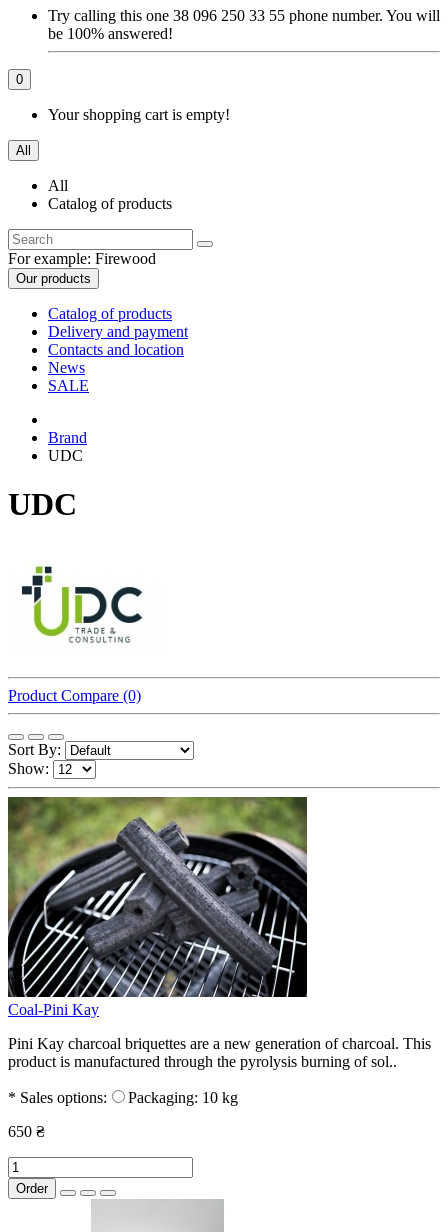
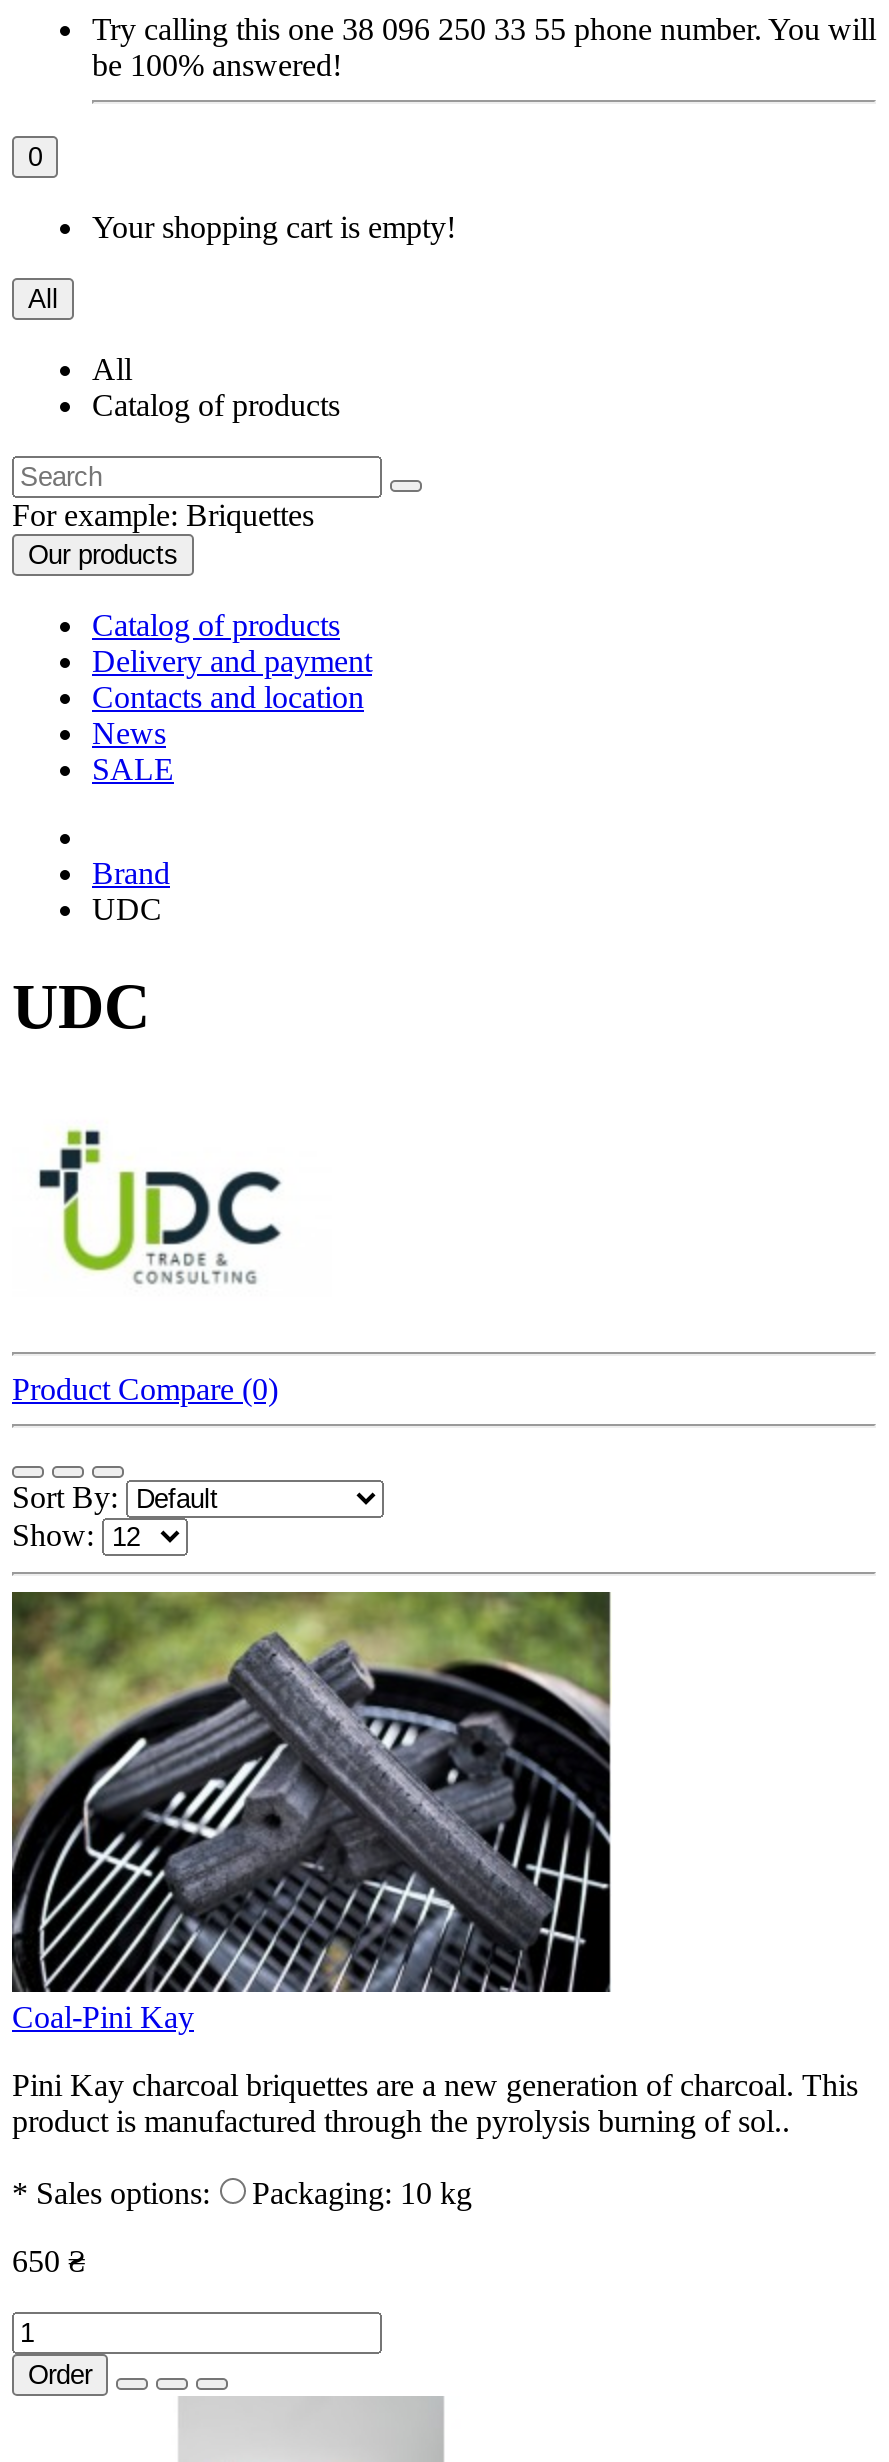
[8,250,156,267] For example:Firewood -> [12,498,314,532] For example:Briquettes

